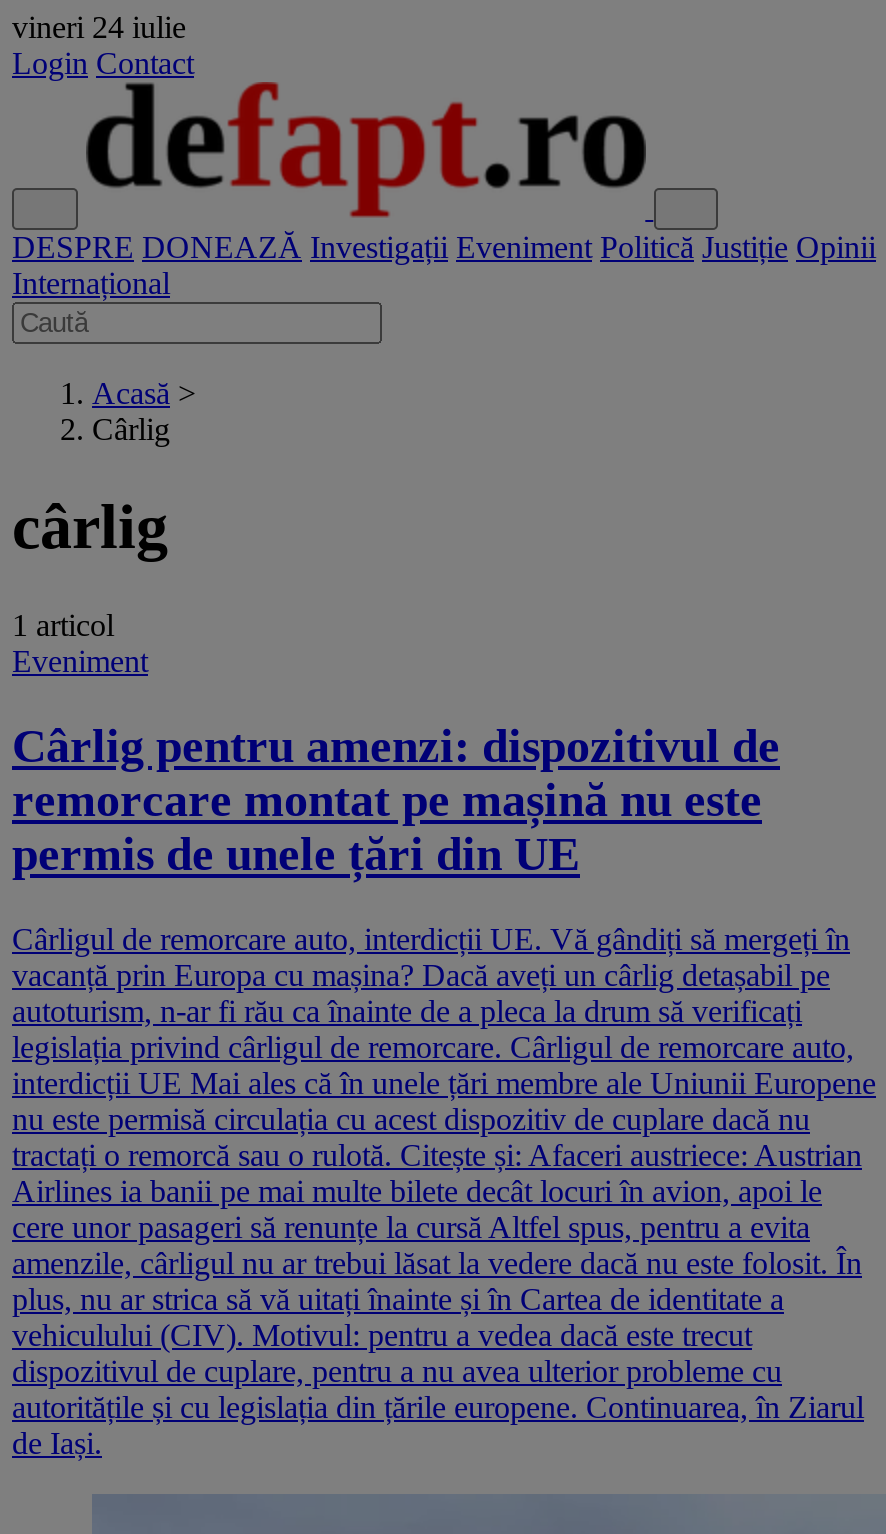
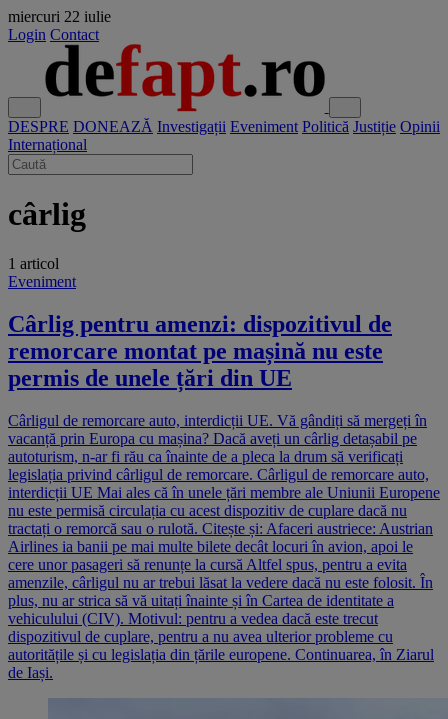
[12,10,186,44] vineri 24 iulie -> [8,8,111,25] miercuri 22 iulie
[92,376,196,446] Acasă > | Cârlig -> none

